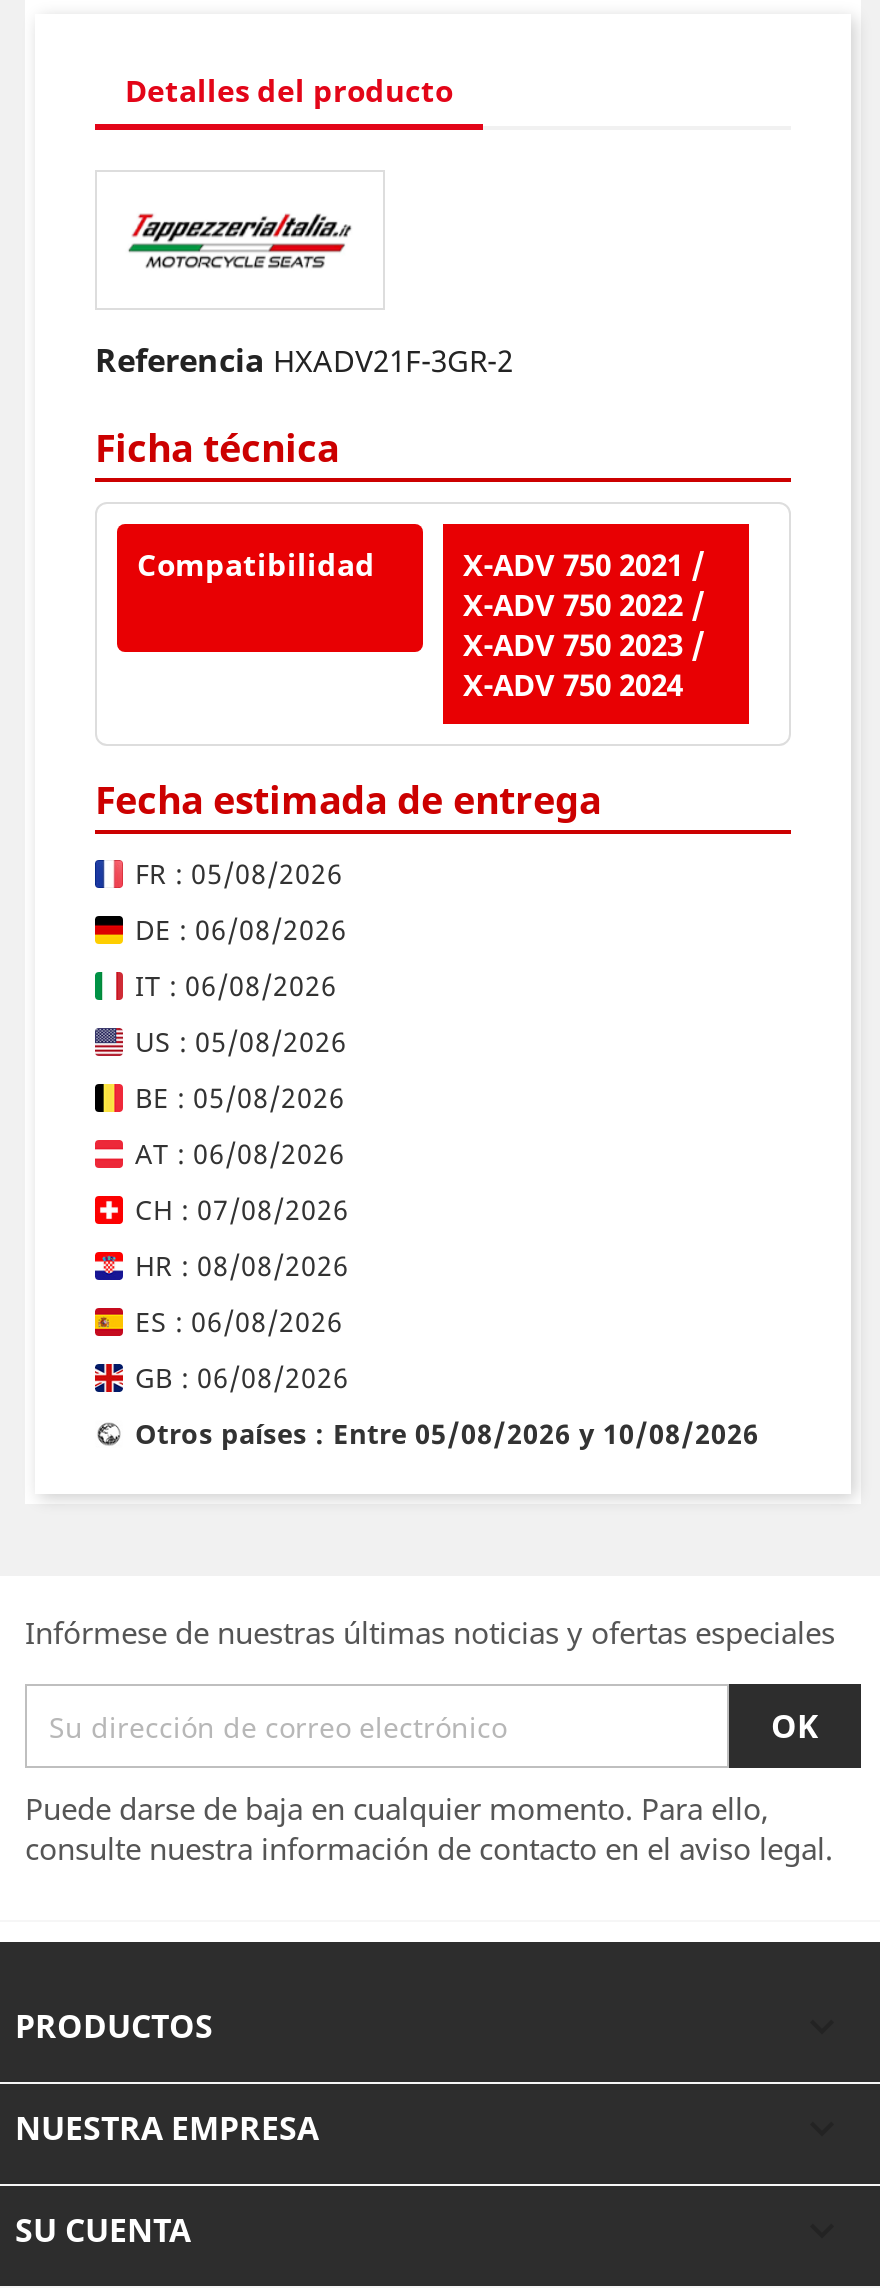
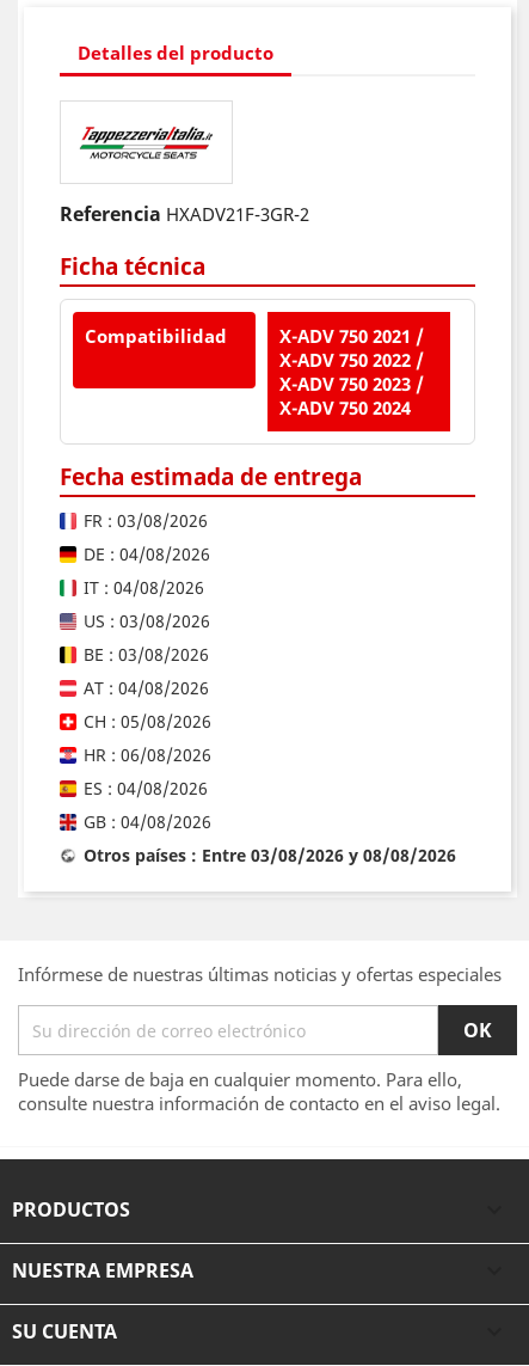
[135,854,343,892] FR : 05/08/2026 -> [84,509,208,532] FR : 03/08/2026
[135,910,347,948] DE : 06/08/2026 -> [84,543,210,566] DE : 04/08/2026
[135,966,337,1004] IT : 06/08/2026 -> [84,576,204,599] IT : 04/08/2026
[135,1022,347,1060] US : 05/08/2026 -> [84,610,210,632] US : 03/08/2026
[135,1078,345,1116] BE : 05/08/2026 -> [84,643,209,666] BE : 03/08/2026
[135,1134,345,1172] AT : 06/08/2026 -> [84,677,209,699] AT : 04/08/2026
[135,1190,349,1228] CH : 07/08/2026 -> [84,710,211,733] CH : 05/08/2026
[135,1246,349,1284] HR : 08/08/2026 -> [84,744,211,766] HR : 06/08/2026
[135,1302,343,1340] ES : 06/08/2026 -> [84,777,208,800] ES : 04/08/2026
[135,1358,349,1396] GB : 06/08/2026 -> [84,811,211,833] GB : 04/08/2026
[135,1414,759,1452] Otros países : Entre 05/08/2026 y 10/08/2026 -> [84,844,456,867] Otros países : Entre 03/08/2026 y 08/08/2026

